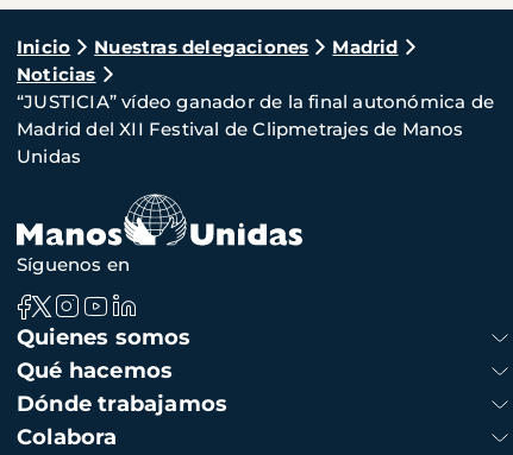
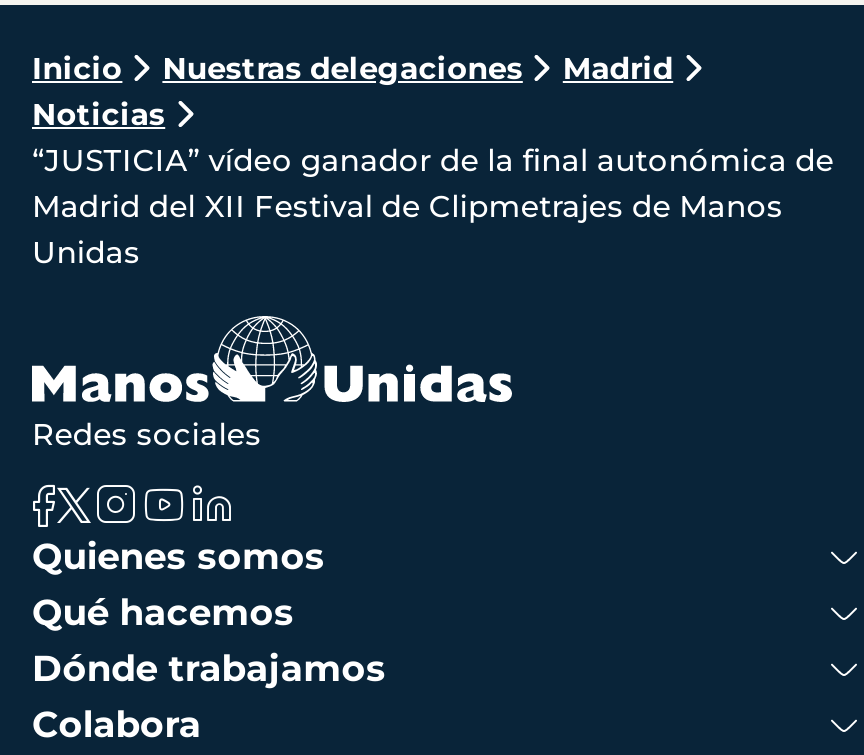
[17,253,130,276] Síguenos en -> [32,415,262,453] Redes sociales

